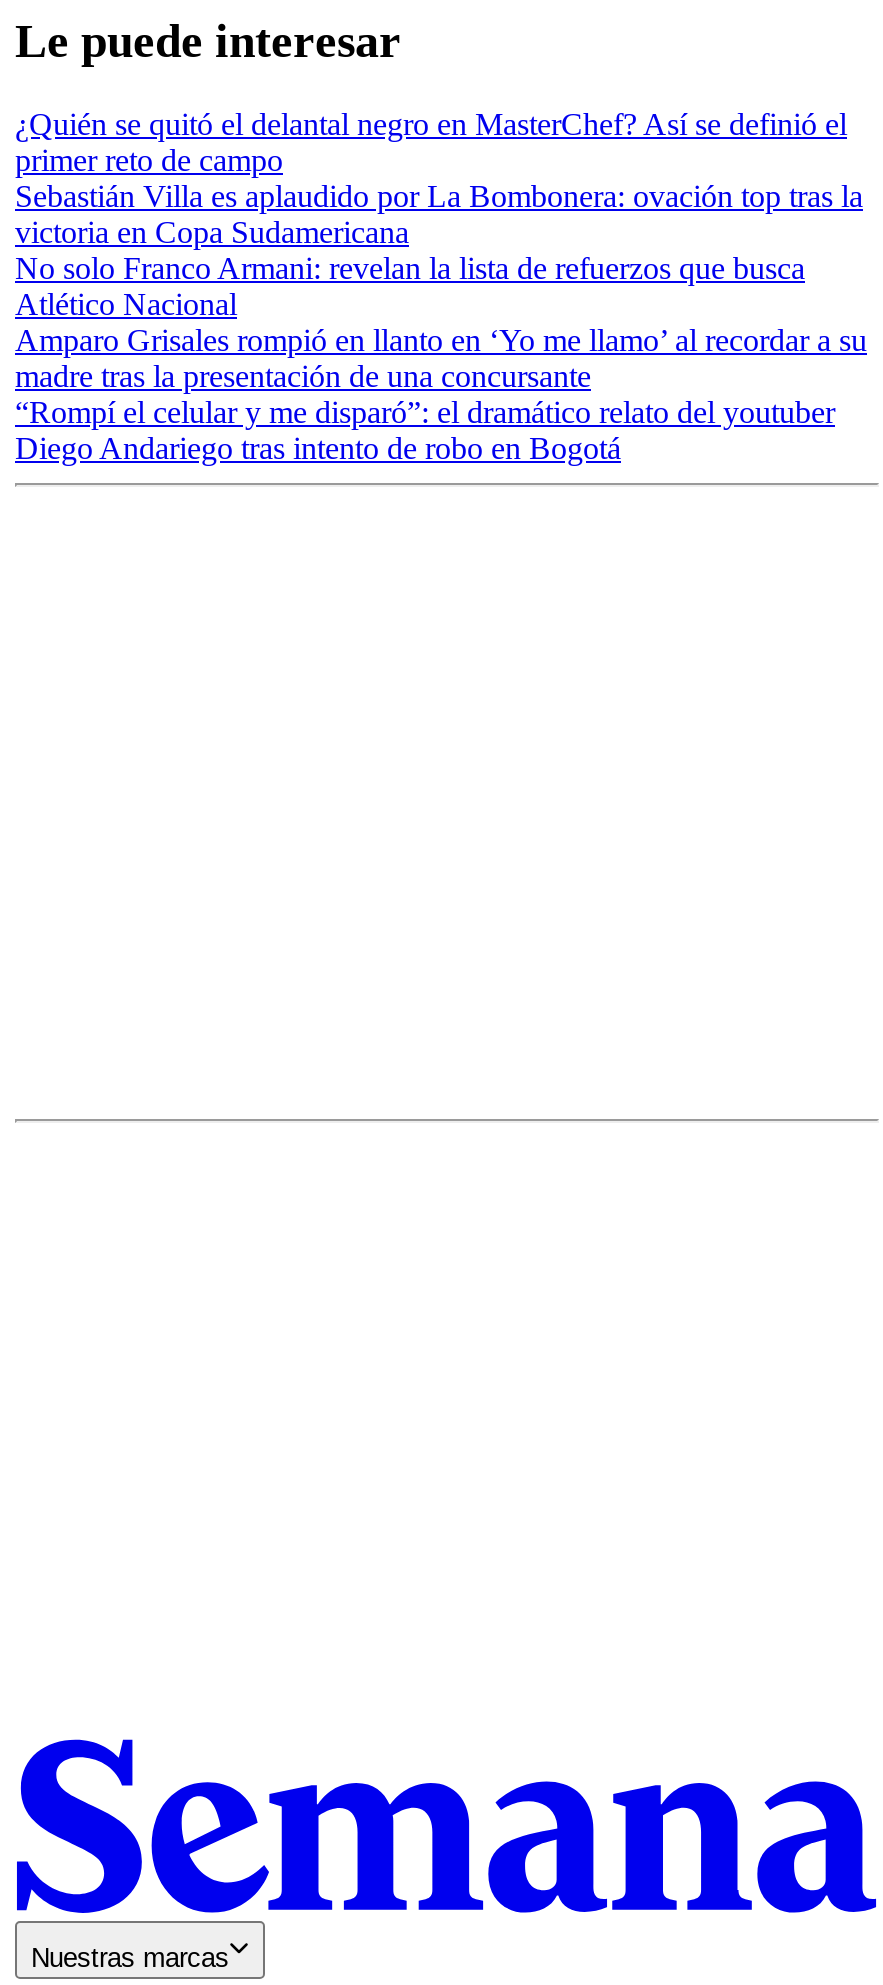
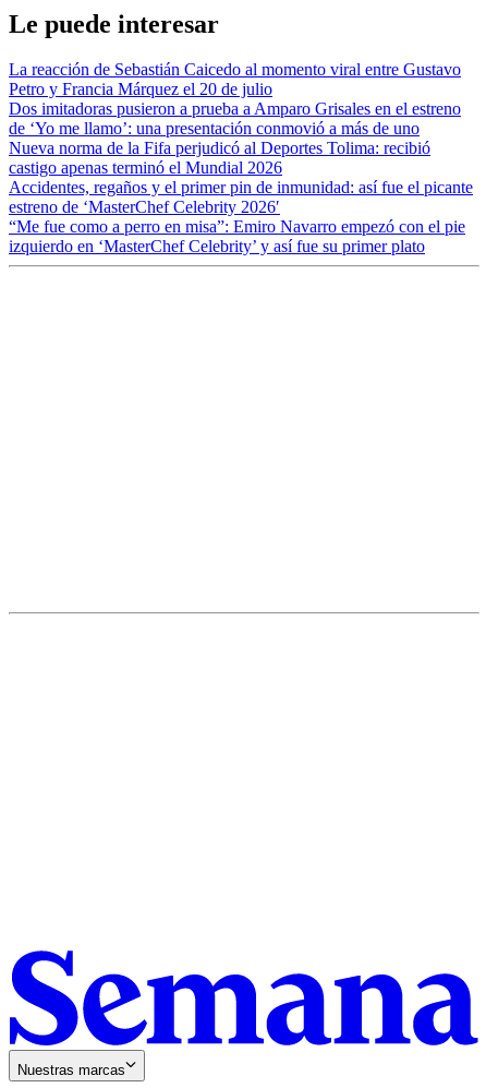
[15,108,867,466] ¿Quién se quitó el delantal negro en MasterChef? Así se definió el | primer reto de campo | Sebastián Villa es aplaudido por La Bombonera: ovación top tras la | victoria en Copa Sudamericana | No solo Franco Armani: revelan la lista de refuerzos que busca | Atlético Nacional | Amparo Grisales rompió en llanto en ‘Yo me llamo’ al recordar a su | madre tras la presentación de una concursante | “Rompí el celular y me disparó”: el dramático relato del youtuber | Diego Andariego tras intento de robo en Bogotá -> [9,60,473,256] La reacción de Sebastián Caicedo al momento viral entre Gustavo | Petro y Francia Márquez el 20 de julio | Dos imitadoras pusieron a prueba a Amparo Grisales en el estreno | de ‘Yo me llamo’: una presentación conmovió a más de uno | Nueva norma de la Fifa perjudicó al Deportes Tolima: recibió | castigo apenas terminó el Mundial 2026 | Accidentes, regaños y el primer pin de inmunidad: así fue el picante | estreno de ‘MasterChef Celebrity 2026′ | “Me fue como a perro en misa”: Emiro Navarro empezó con el pie | izquierdo en ‘MasterChef Celebrity’ y así fue su primer plato

